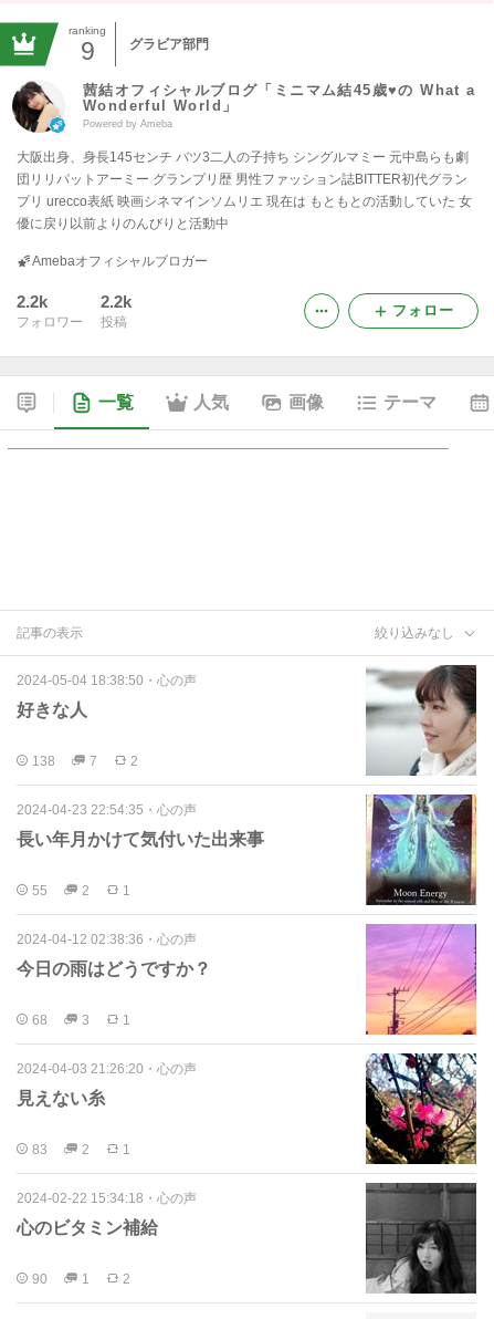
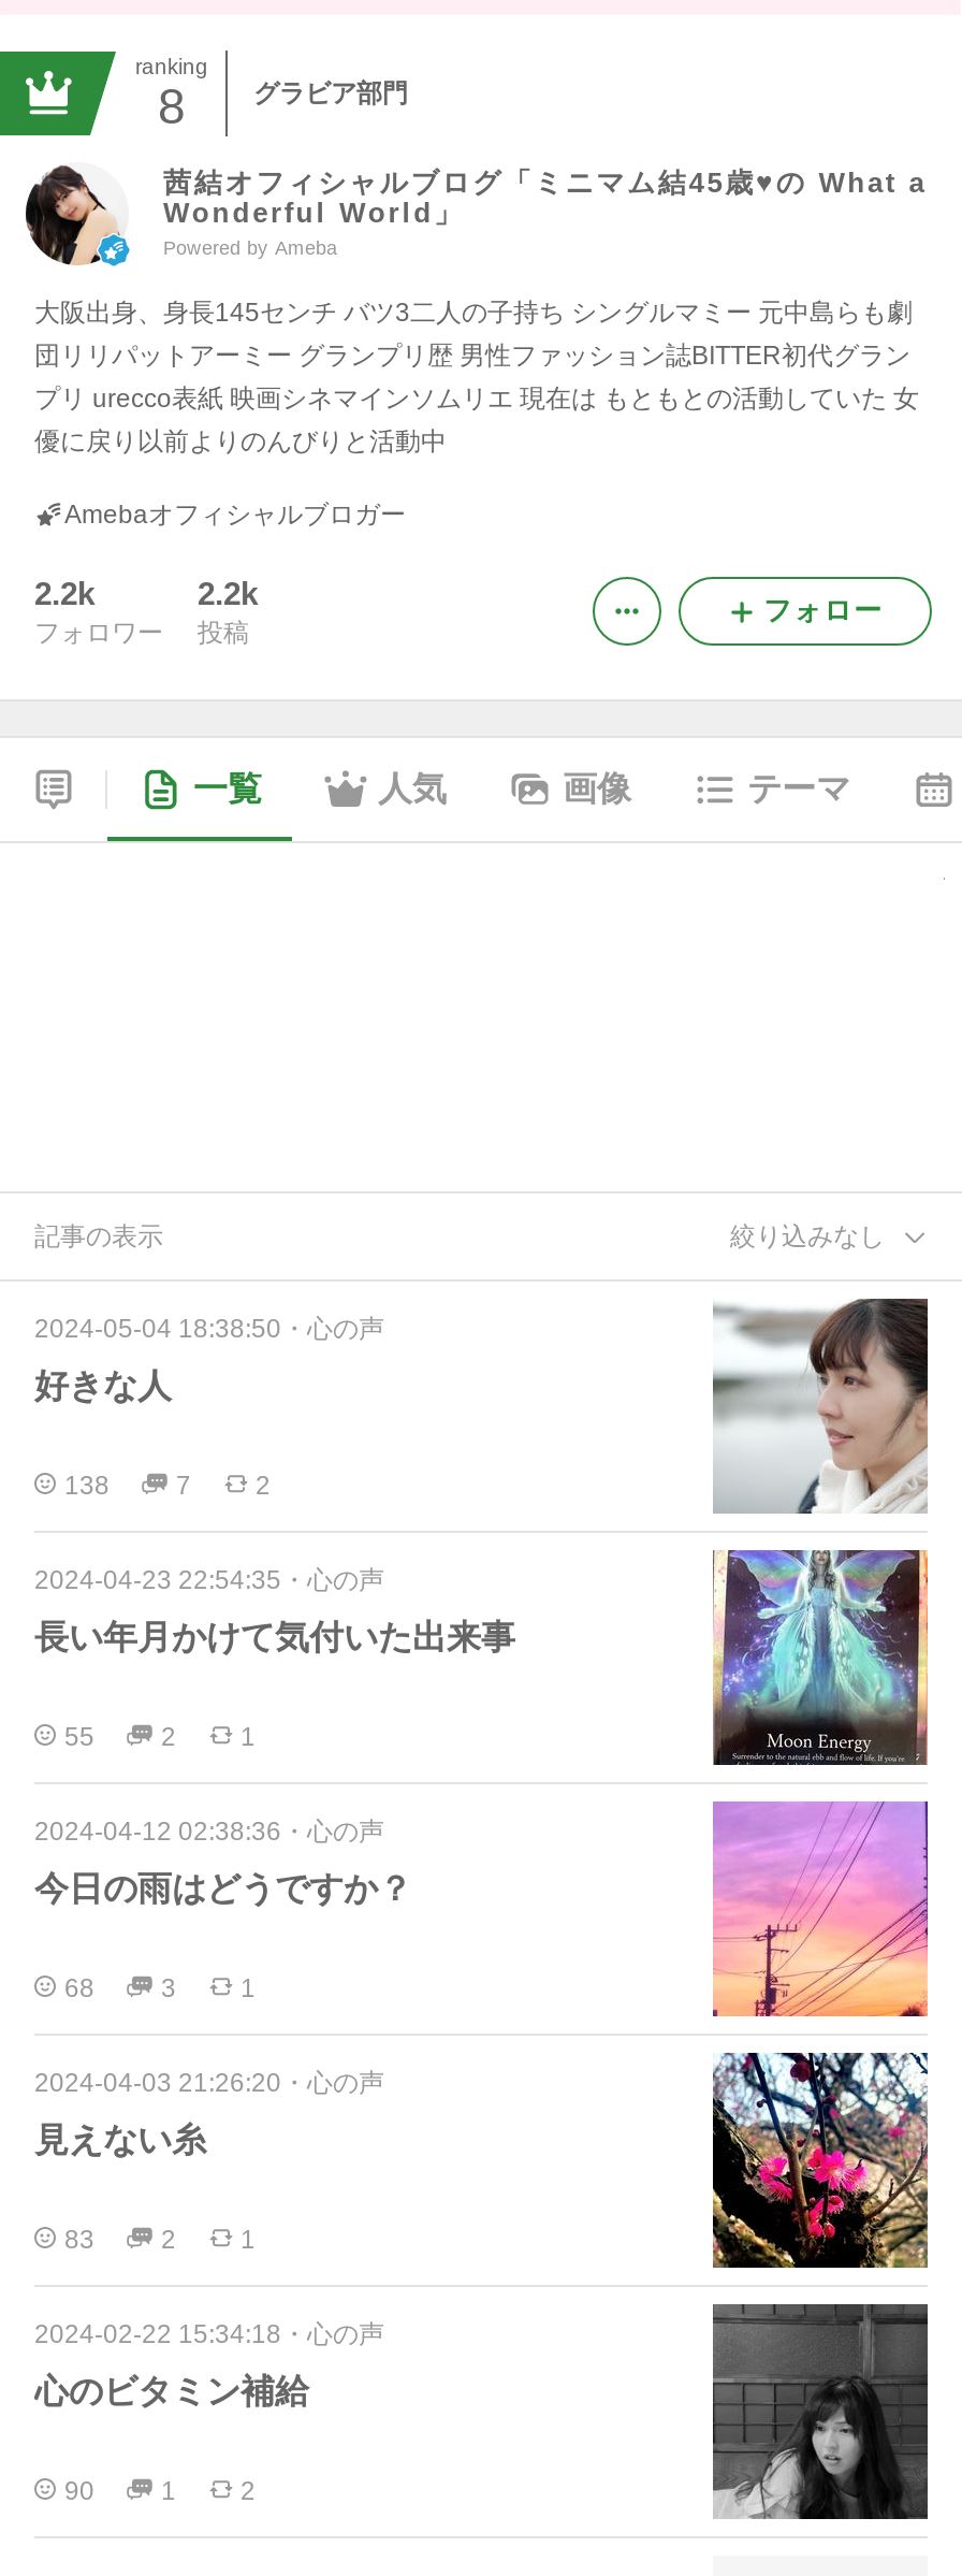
[80,36,94,65] 9 -> [158,78,186,134] 8

